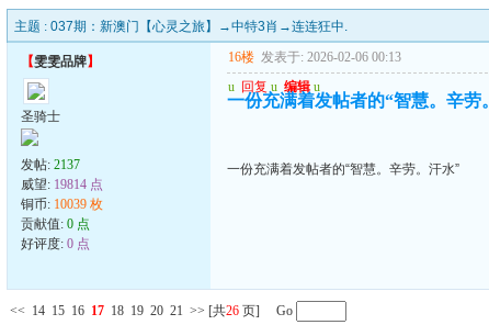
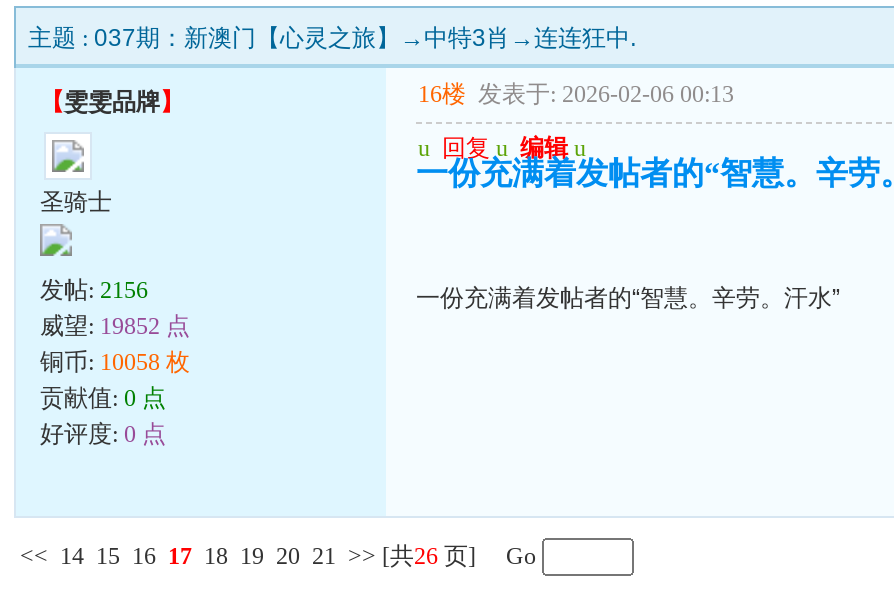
[21,157,80,172] 发帖: 2137 -> [40,276,148,304] 发帖: 2156
[21,177,103,192] 威望: 19814 点 -> [40,312,190,340] 威望: 19852 点
[21,196,103,212] 铜币: 10039 枚 -> [40,348,190,376] 铜币: 10058 枚

